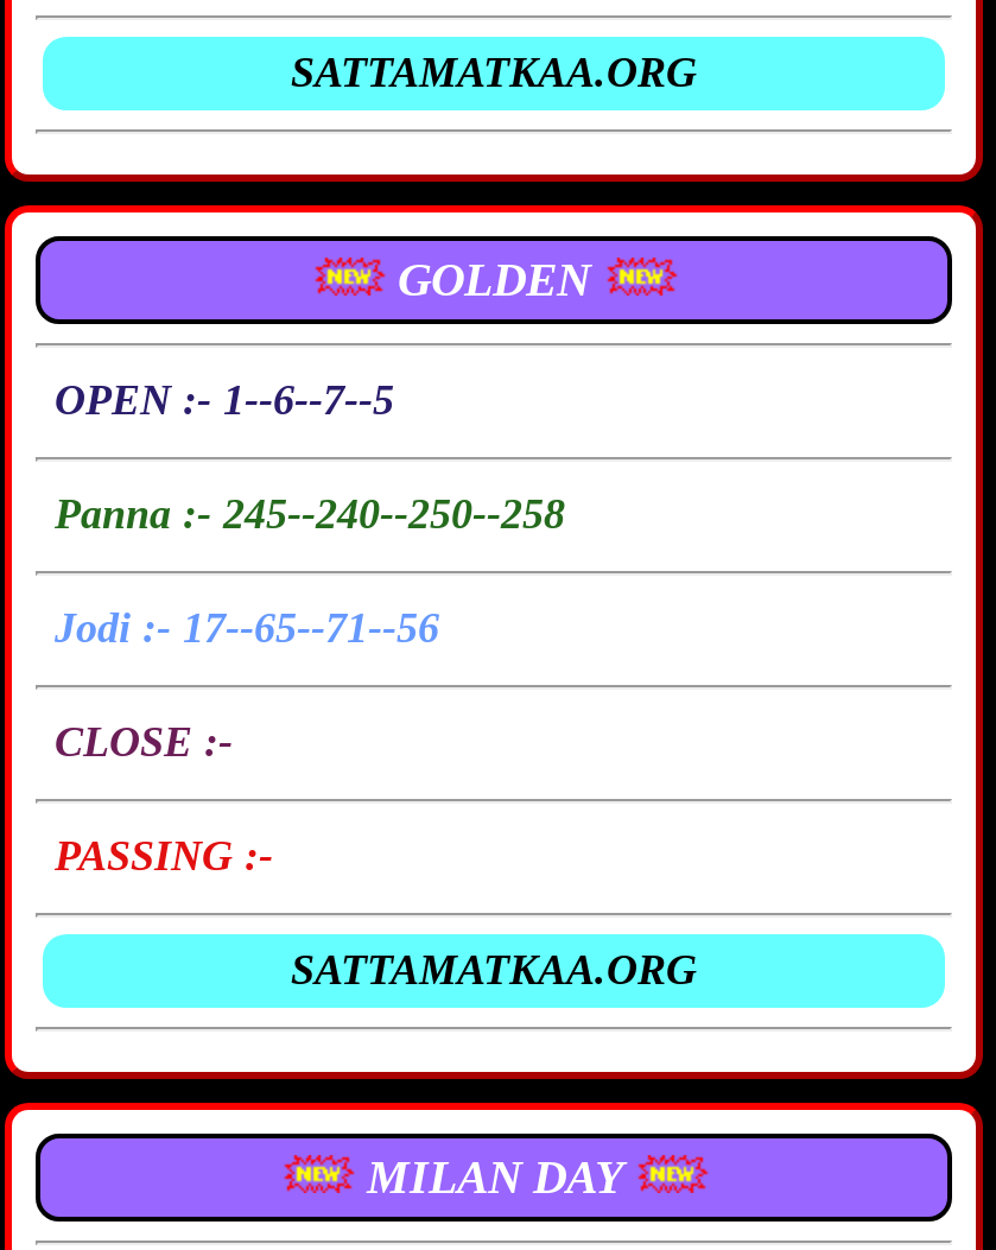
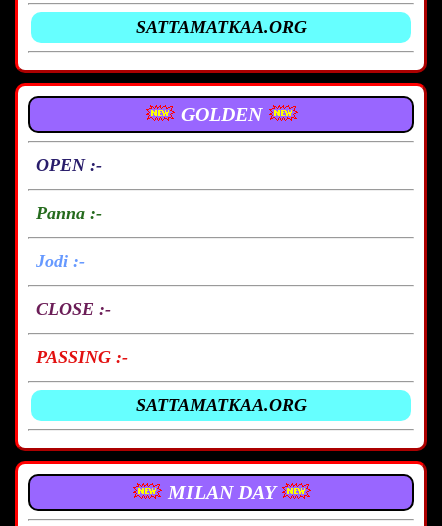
[55,376,394,424] OPEN :- 1--6--7--5 -> [36,155,102,175] OPEN :-
[55,490,565,538] Panna :- 245--240--250--258 -> [36,203,102,223] Panna :-
[55,604,439,652] Jodi :- 17--65--71--56 -> [36,251,85,271] Jodi :-

